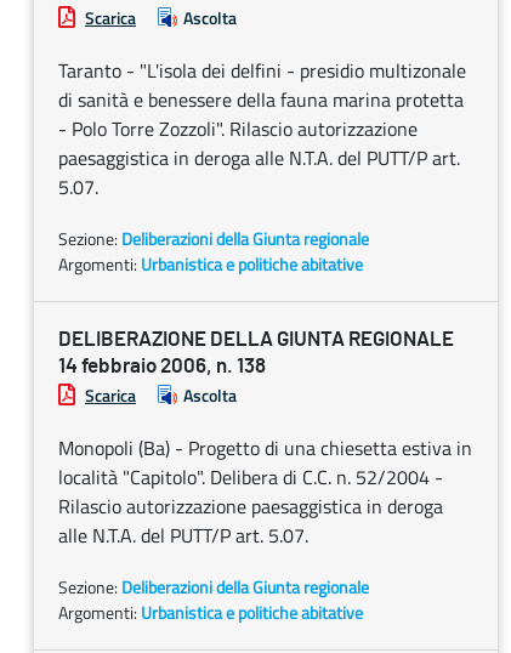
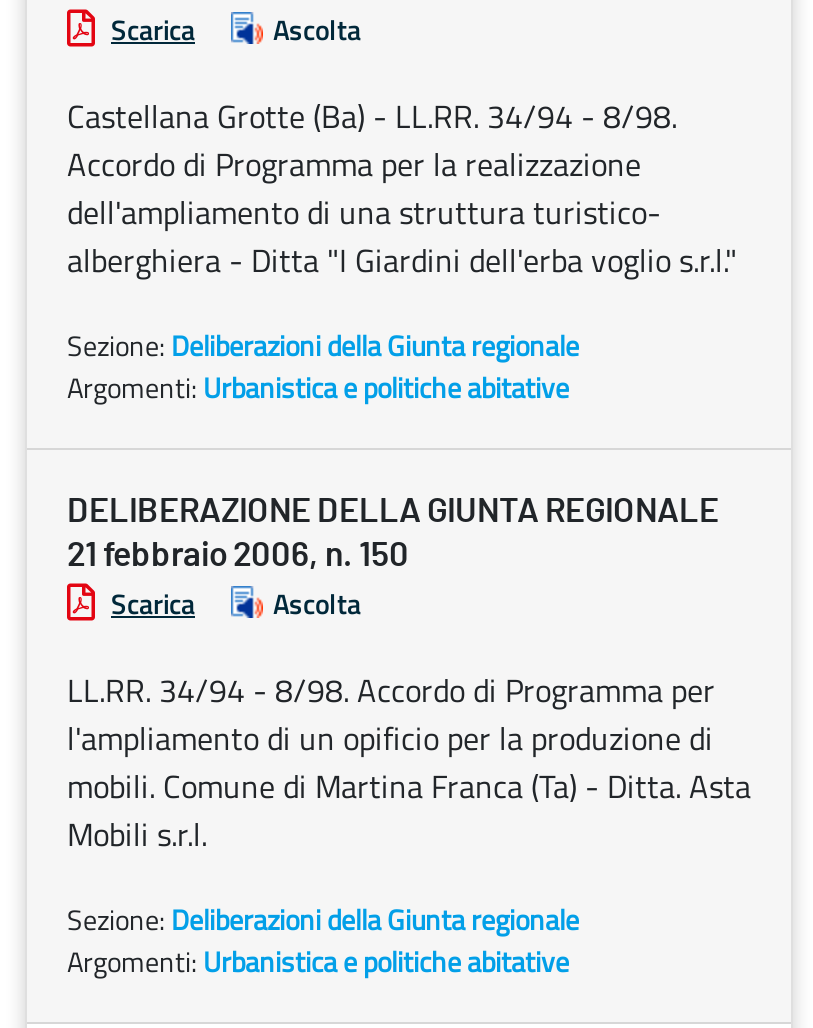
[58,56,466,201] Taranto - "L'isola dei delfini - presidio multizonale | di sanità e benessere della fauna marina protetta | - Polo Torre Zozzoli". Rilascio autorizzazione | paesaggistica in deroga alle N.T.A. del PUTT/P art. | 5.07. -> [67,92,737,284] Castellana Grotte (Ba) - LL.RR. 34/94 - 8/98. | Accordo di Programma per la realizzazione | dell'ampliamento di una struttura turistico- | alberghiera - Ditta "I Giardini dell'erba voglio s.r.l."
[58,356,266,376] 14 febbraio 2006, n. 138 -> [67,538,409,572] 21 febbraio 2006, n. 150
[58,433,472,550] Monopoli (Ba) - Progetto di una chiesetta estiva in | località "Capitolo". Delibera di C.C. n. 52/2004 - | Rilascio autorizzazione paesaggistica in deroga | alle N.T.A. del PUTT/P art. 5.07. -> [67,666,751,858] LL.RR. 34/94 - 8/98. Accordo di Programma per | l'ampliamento di un opificio per la produzione di | mobili. Comune di Martina Franca (Ta) - Ditta. Asta | Mobili s.r.l.

